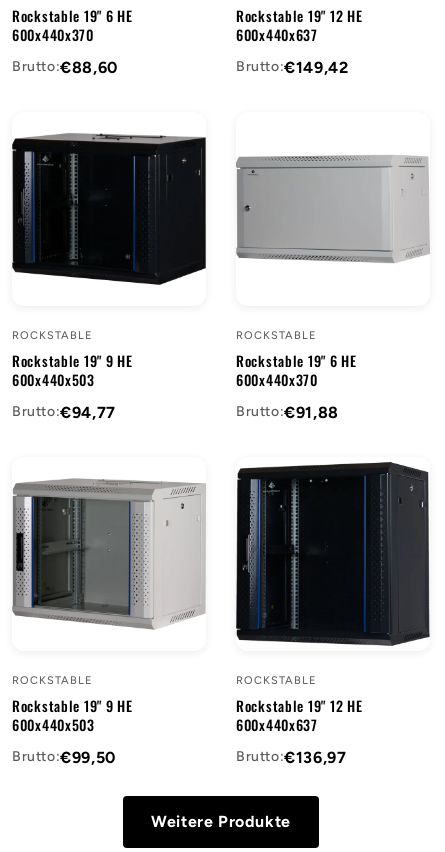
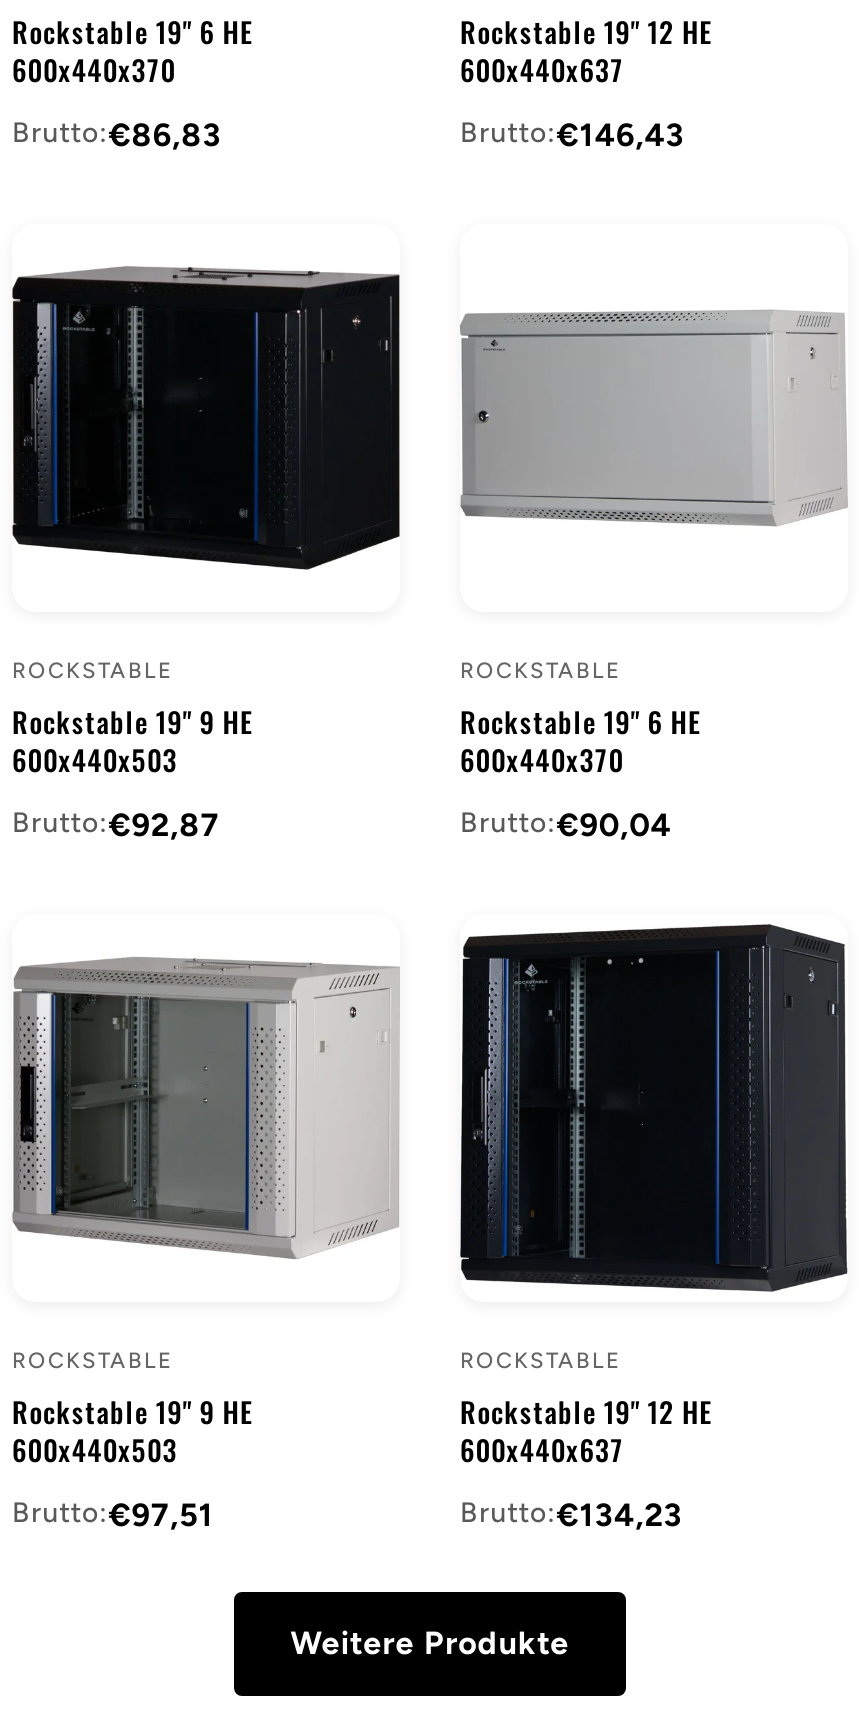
[12,58,118,77] Brutto:€88,60 -> [12,116,222,154] Brutto:€86,83
[236,58,348,77] Brutto:€149,42 -> [460,116,685,154] Brutto:€146,43
[12,403,116,422] Brutto:€94,77 -> [12,806,220,844] Brutto:€92,87
[236,403,339,422] Brutto:€91,88 -> [460,806,672,844] Brutto:€90,04
[12,748,116,767] Brutto:€99,50 -> [12,1496,214,1534] Brutto:€97,51
[236,748,346,767] Brutto:€136,97 -> [460,1496,683,1534] Brutto:€134,23

